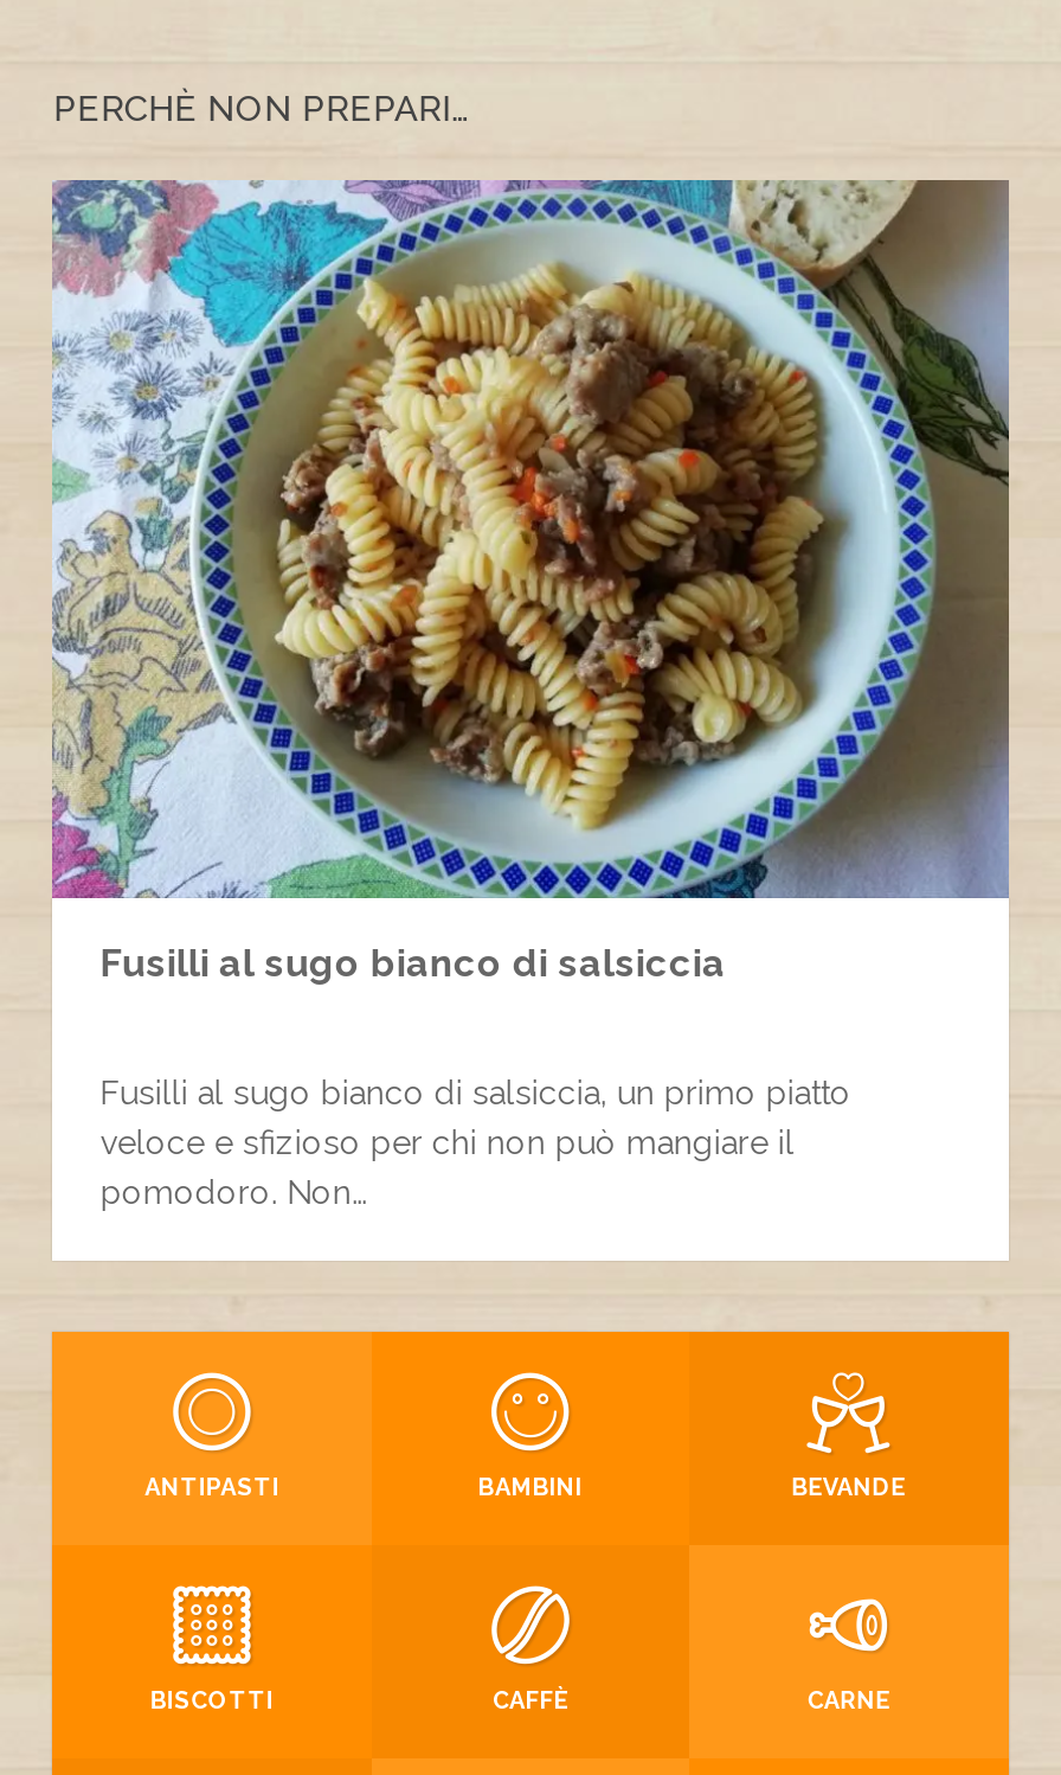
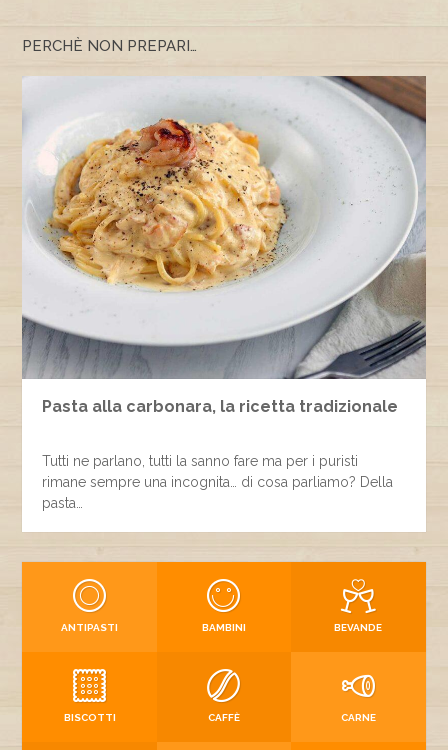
[50,178,1011,985] [image] | Fusilli al sugo bianco di salsiccia -> [22,76,426,416] [image] | Pasta alla carbonara, la ricetta tradizionale
[100,1073,851,1211] Fusilli al sugo bianco di salsiccia, un primo piatto | veloce e sfizioso per chi non può mangiare il | pomodoro. Non… -> [42,453,393,511] Tutti ne parlano, tutti la sanno fare ma per i puristi | rimane sempre una incognita… di cosa parliamo? Della | pasta…

